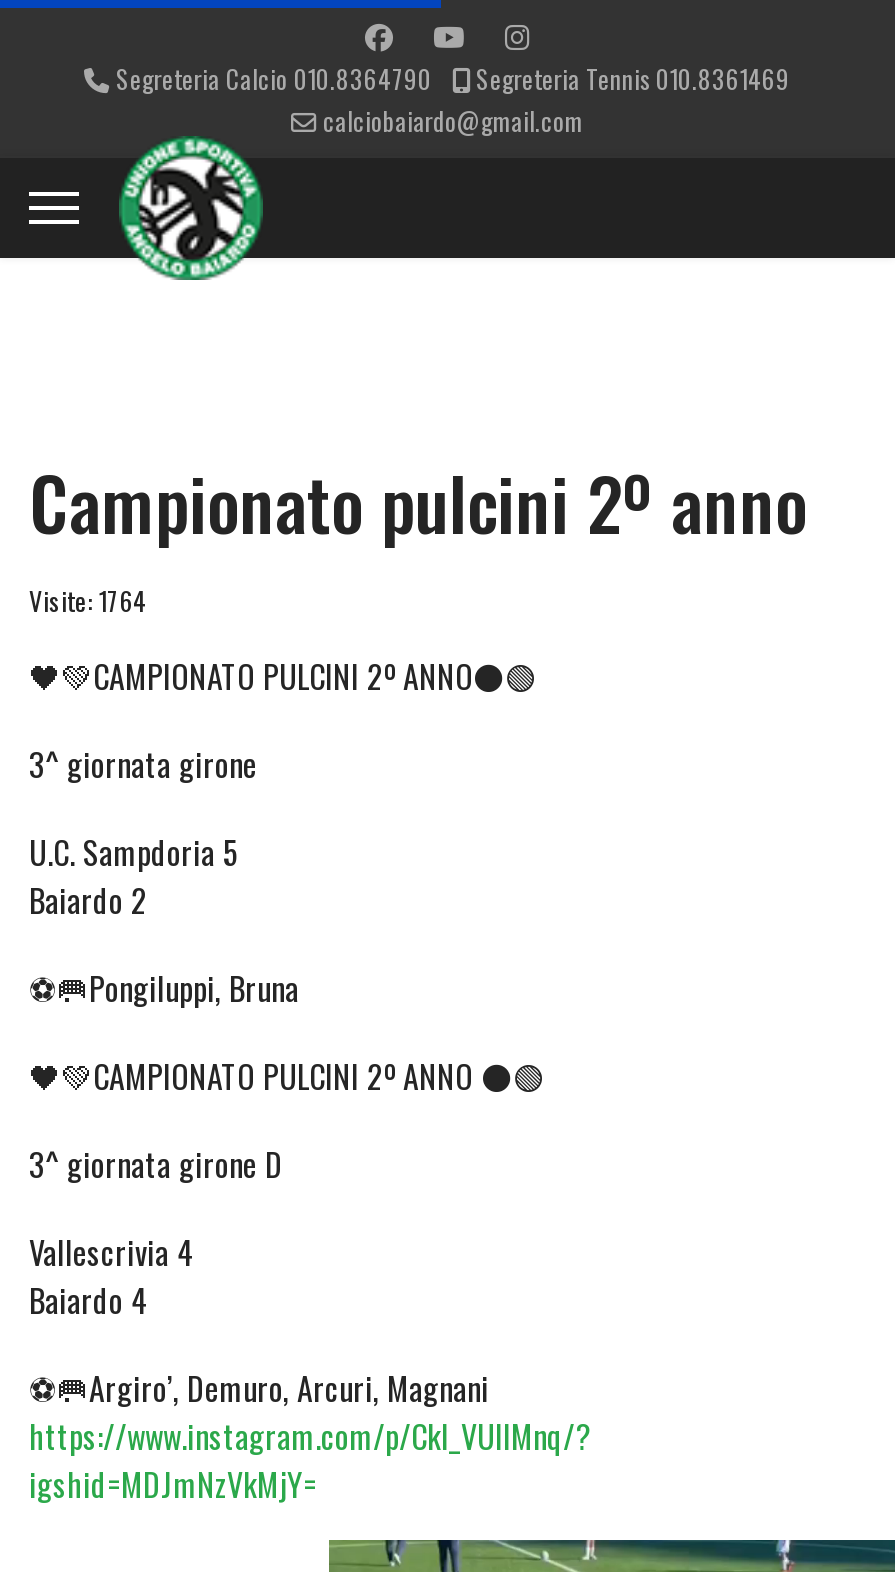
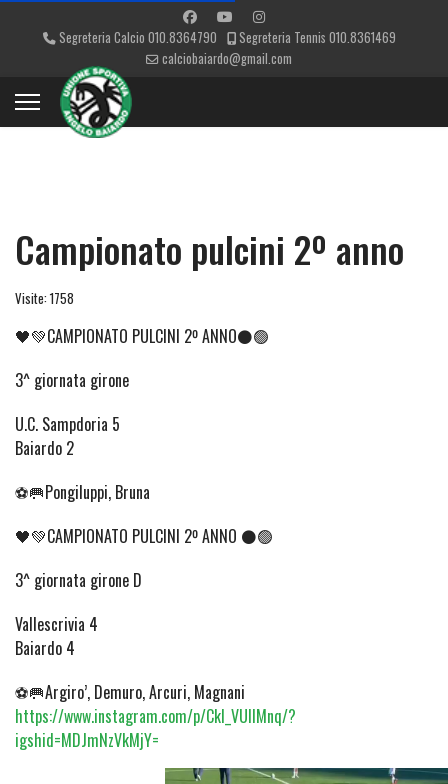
[29,580,147,620] Visite: 1764 -> [15,288,74,308] Visite: 1758

